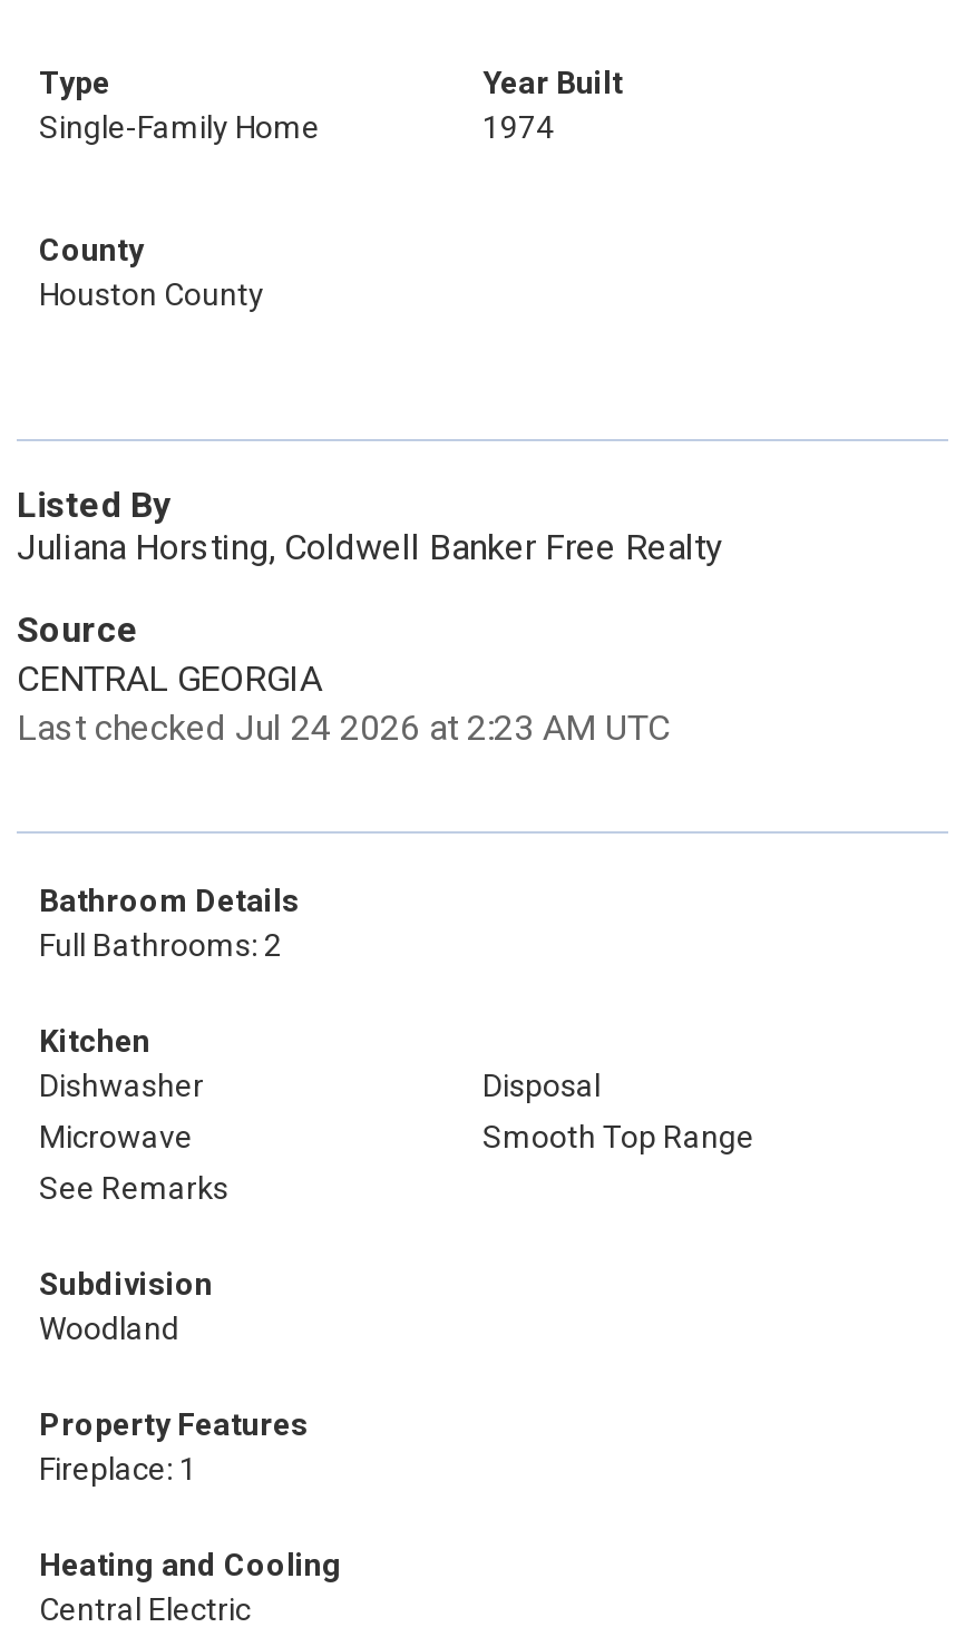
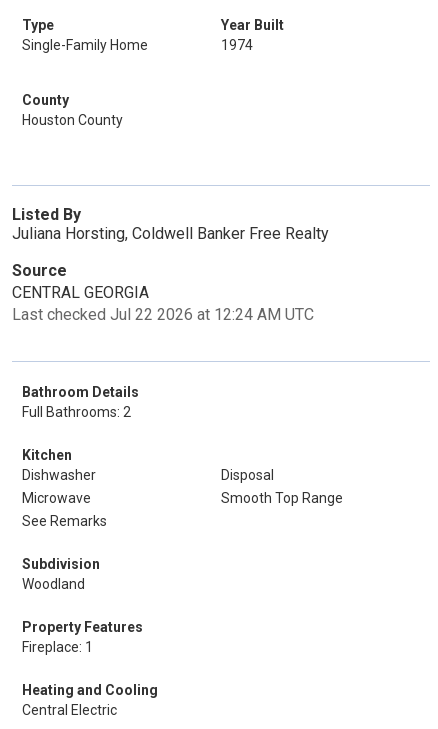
[17,707,670,749] Last checked Jul 24 2026 at 2:23 AM UTC -> [12,305,314,324] Last checked Jul 22 2026 at 12:24 AM UTC

